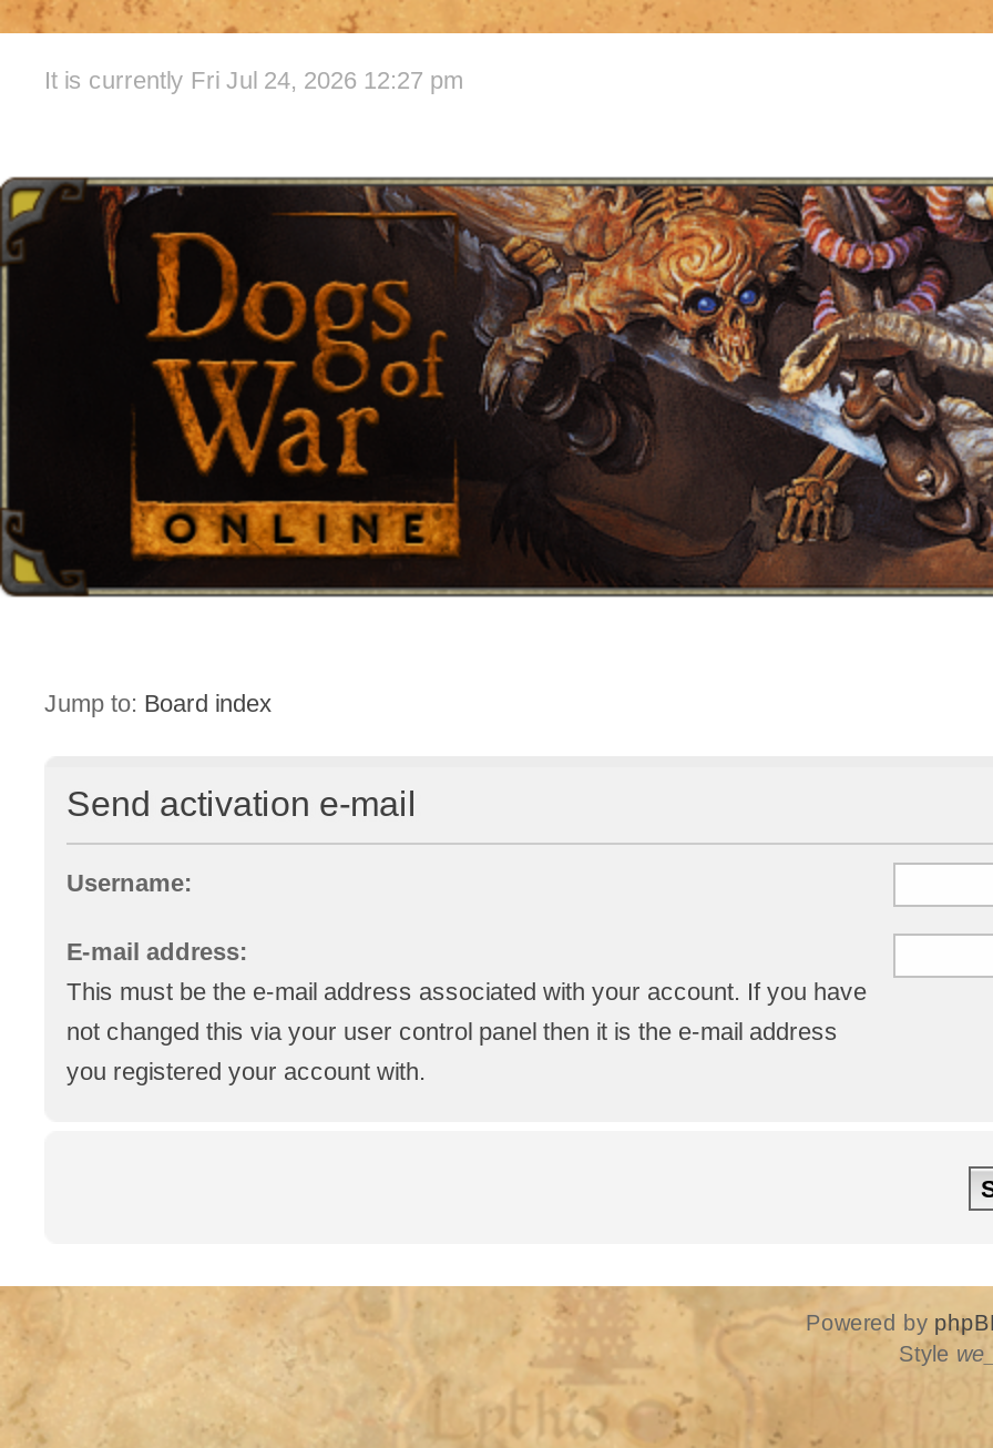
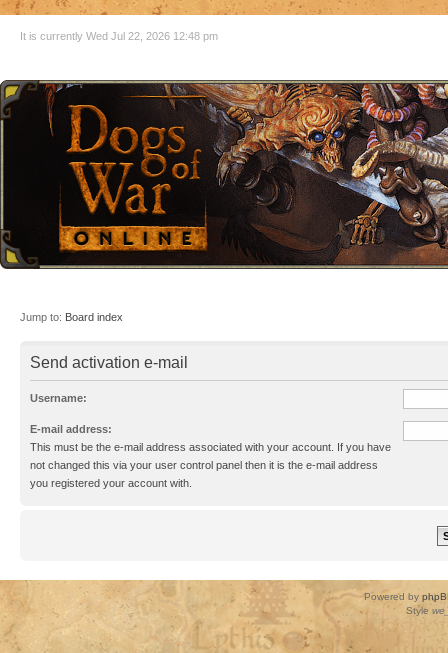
[44,67,463,93] It is currently Fri Jul 24, 2026 12:27 pm -> [20,30,218,42] It is currently Wed Jul 22, 2026 12:48 pm

